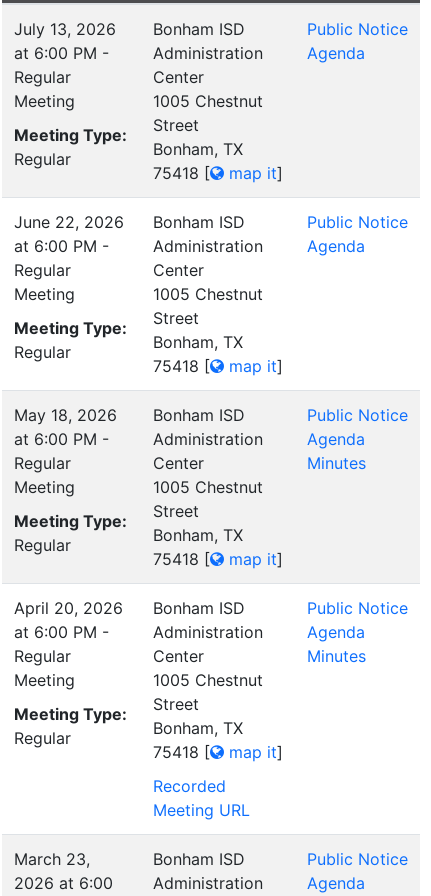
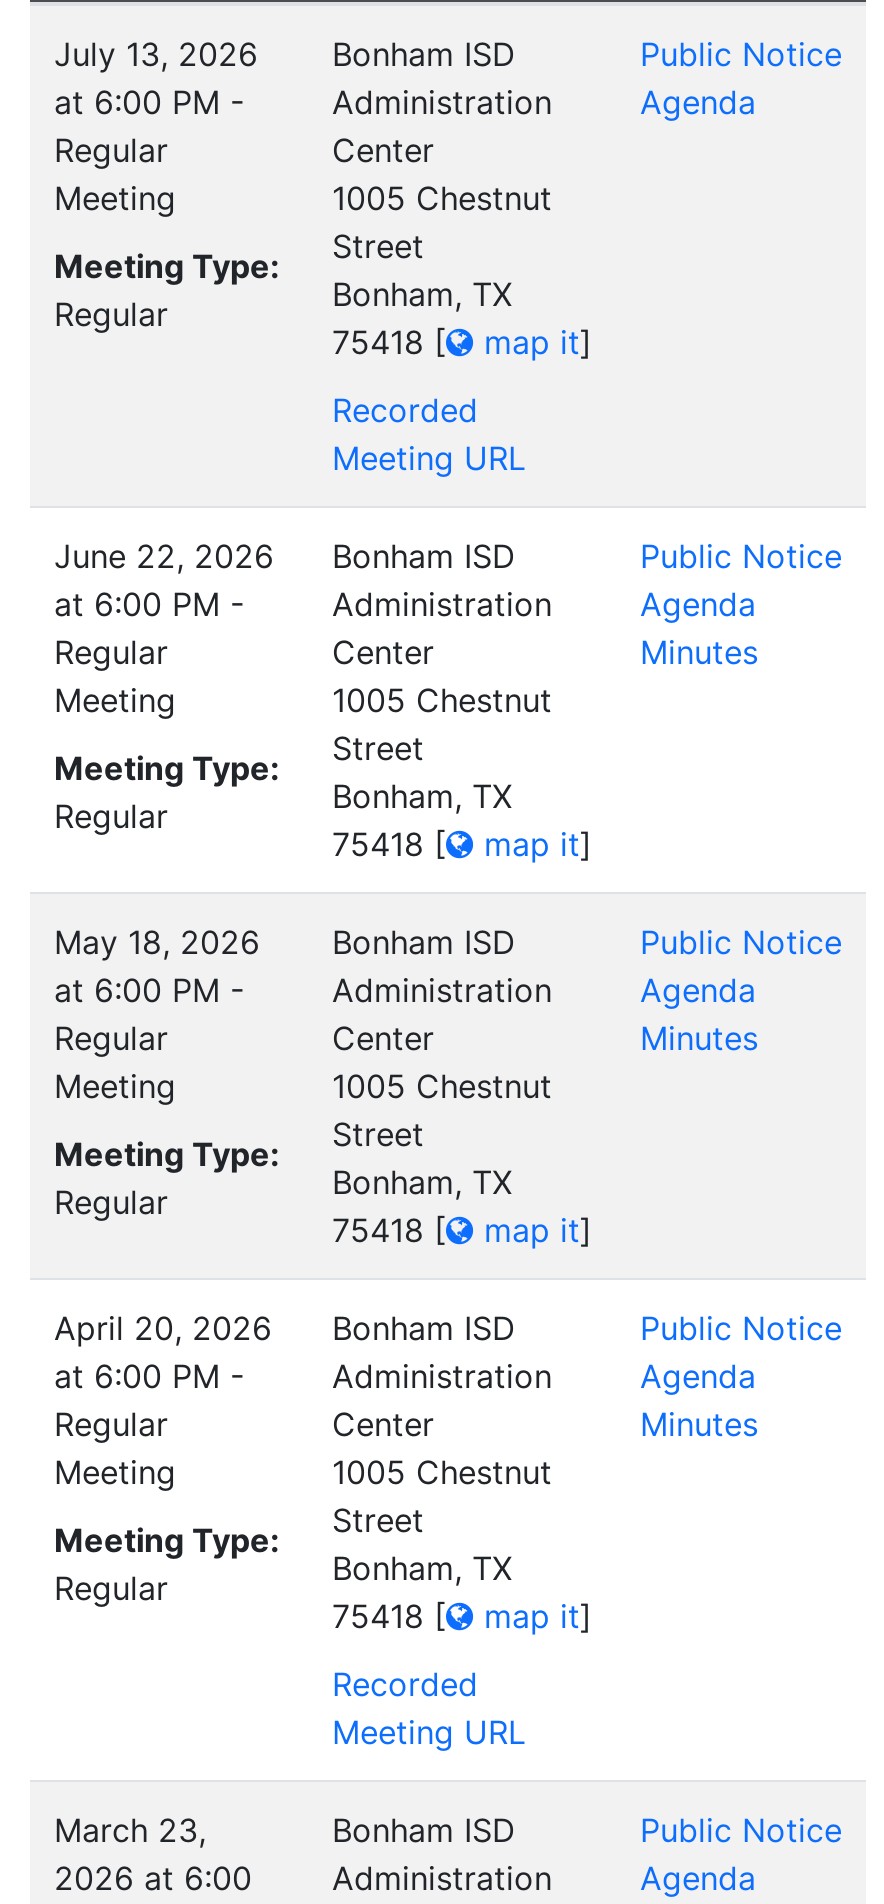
none -> [332,390,526,478] Recorded | Meeting URL
none -> [640,632,758,672] Minutes

